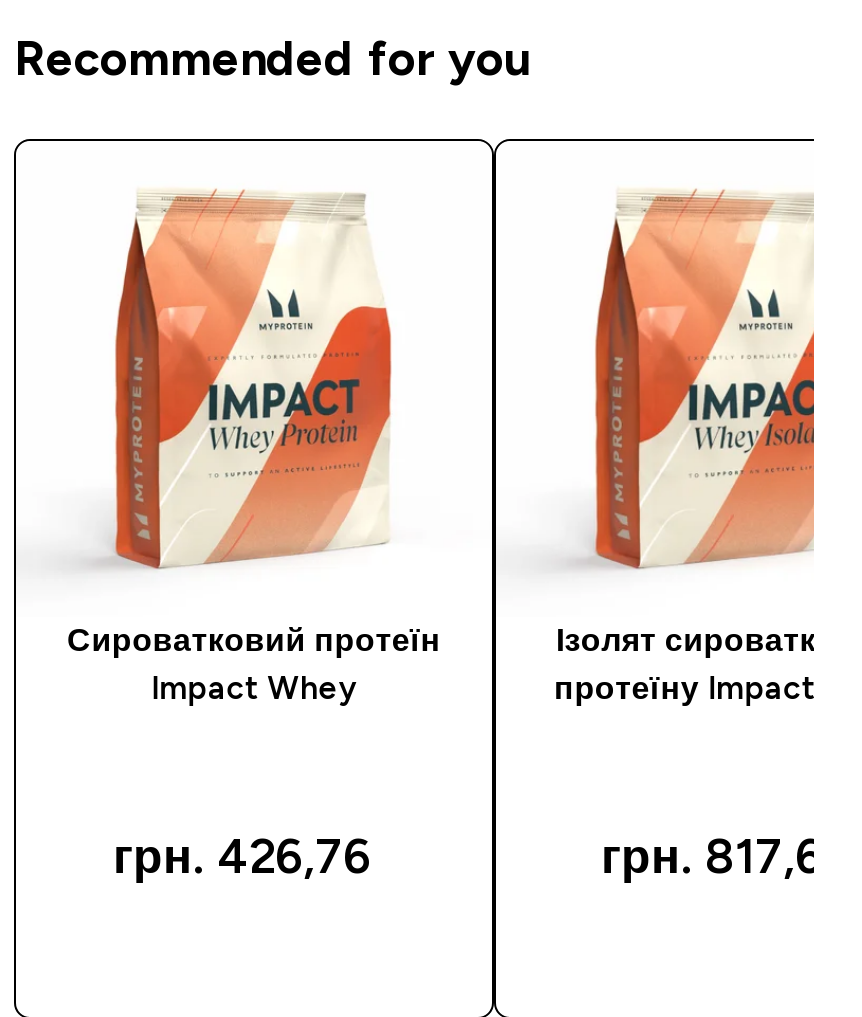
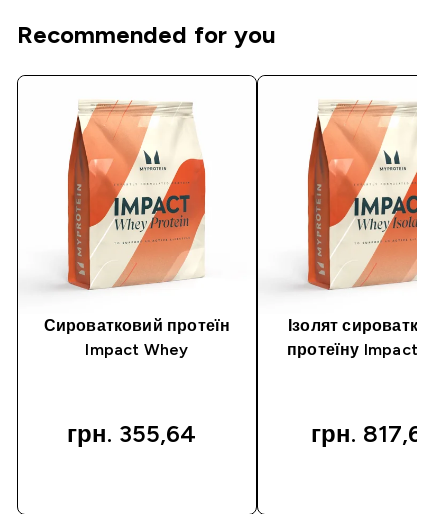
[113,828,371,882] грн. 426,76 -> [66,420,195,447] грн. 355,64

